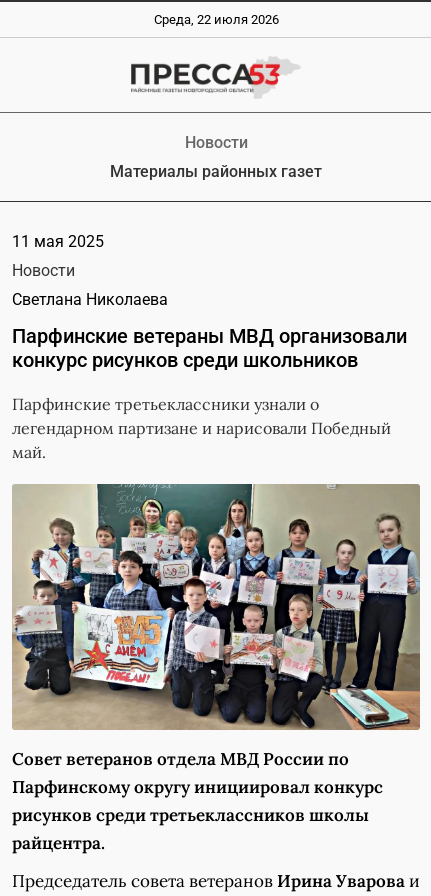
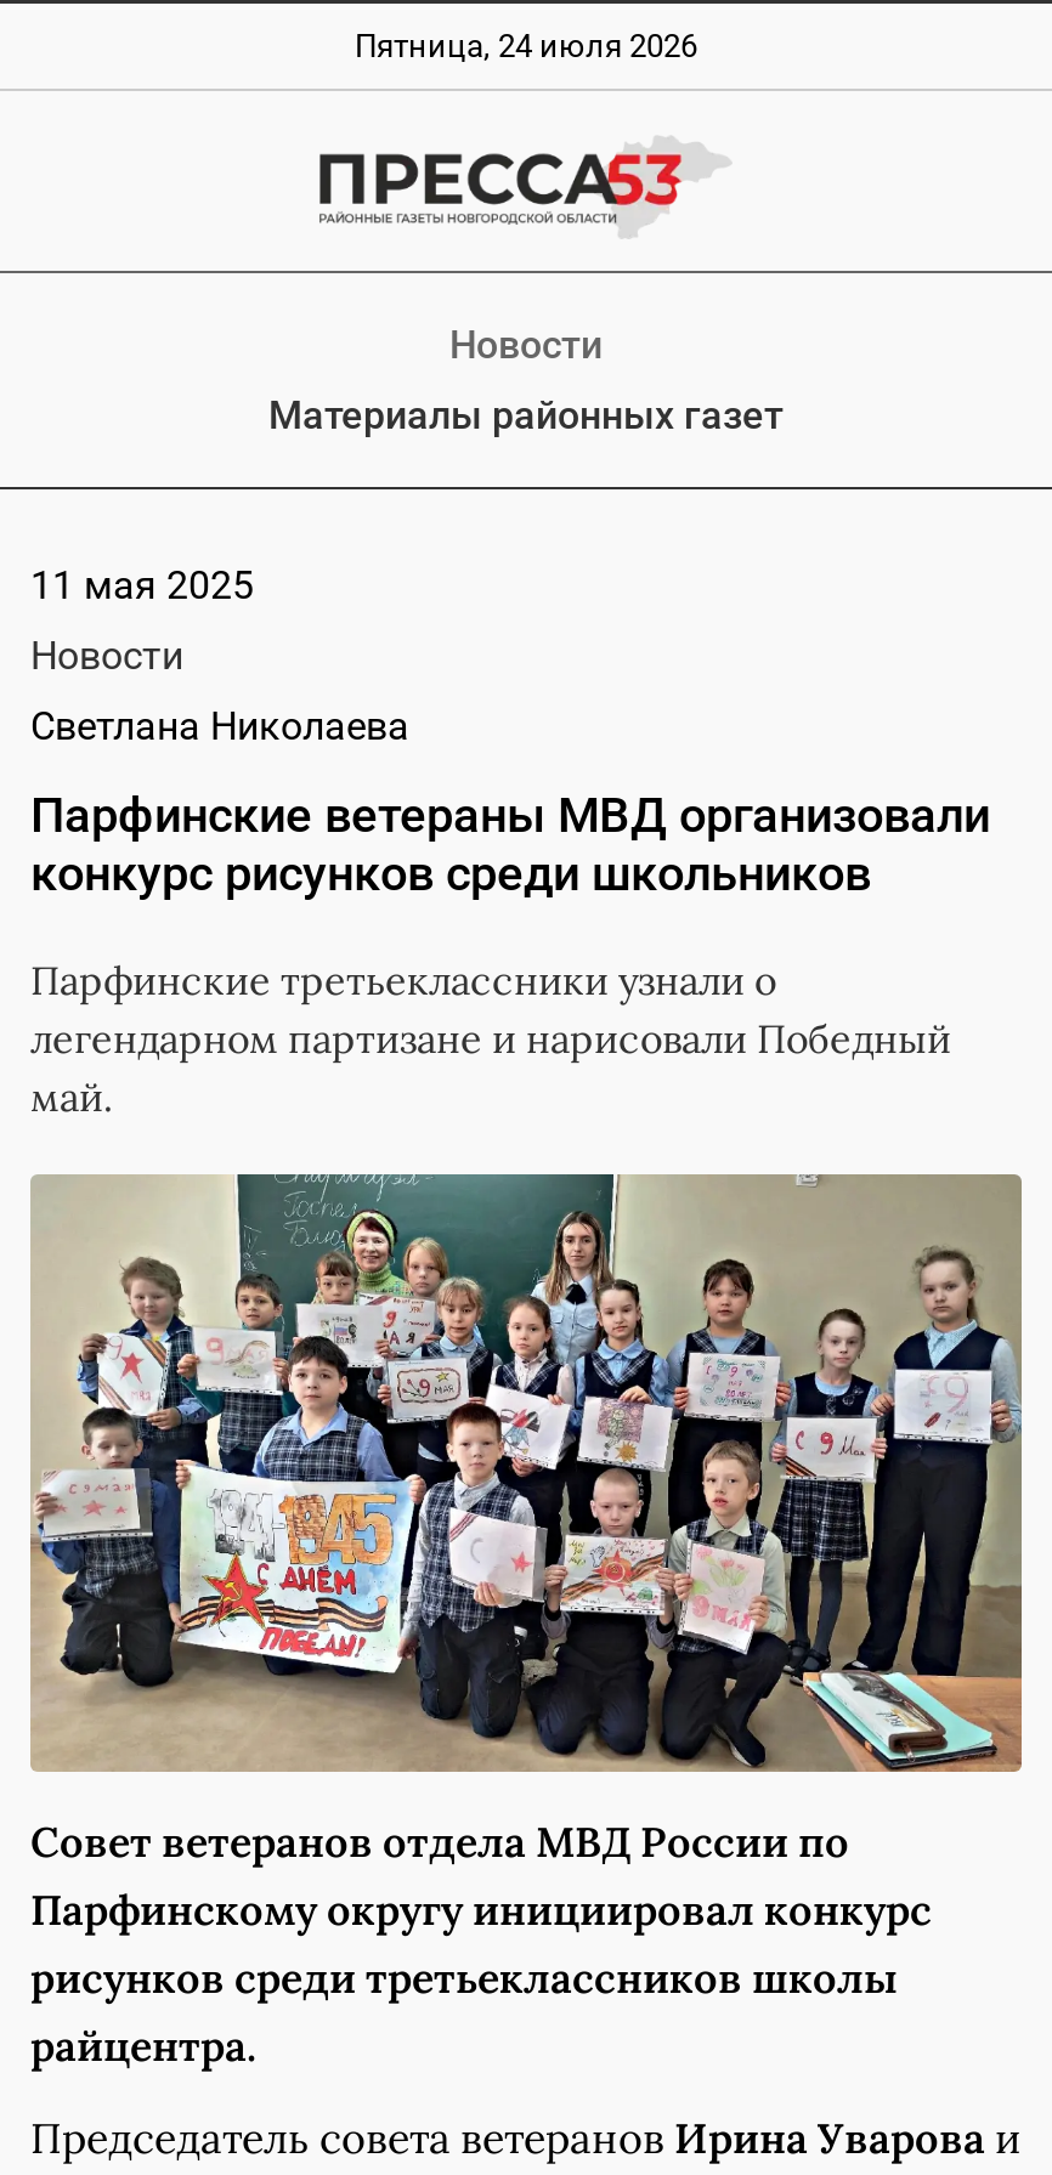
[153,12,278,27] Среда, 22 июля 2026 -> [355,28,697,64] Пятница, 24 июля 2026

